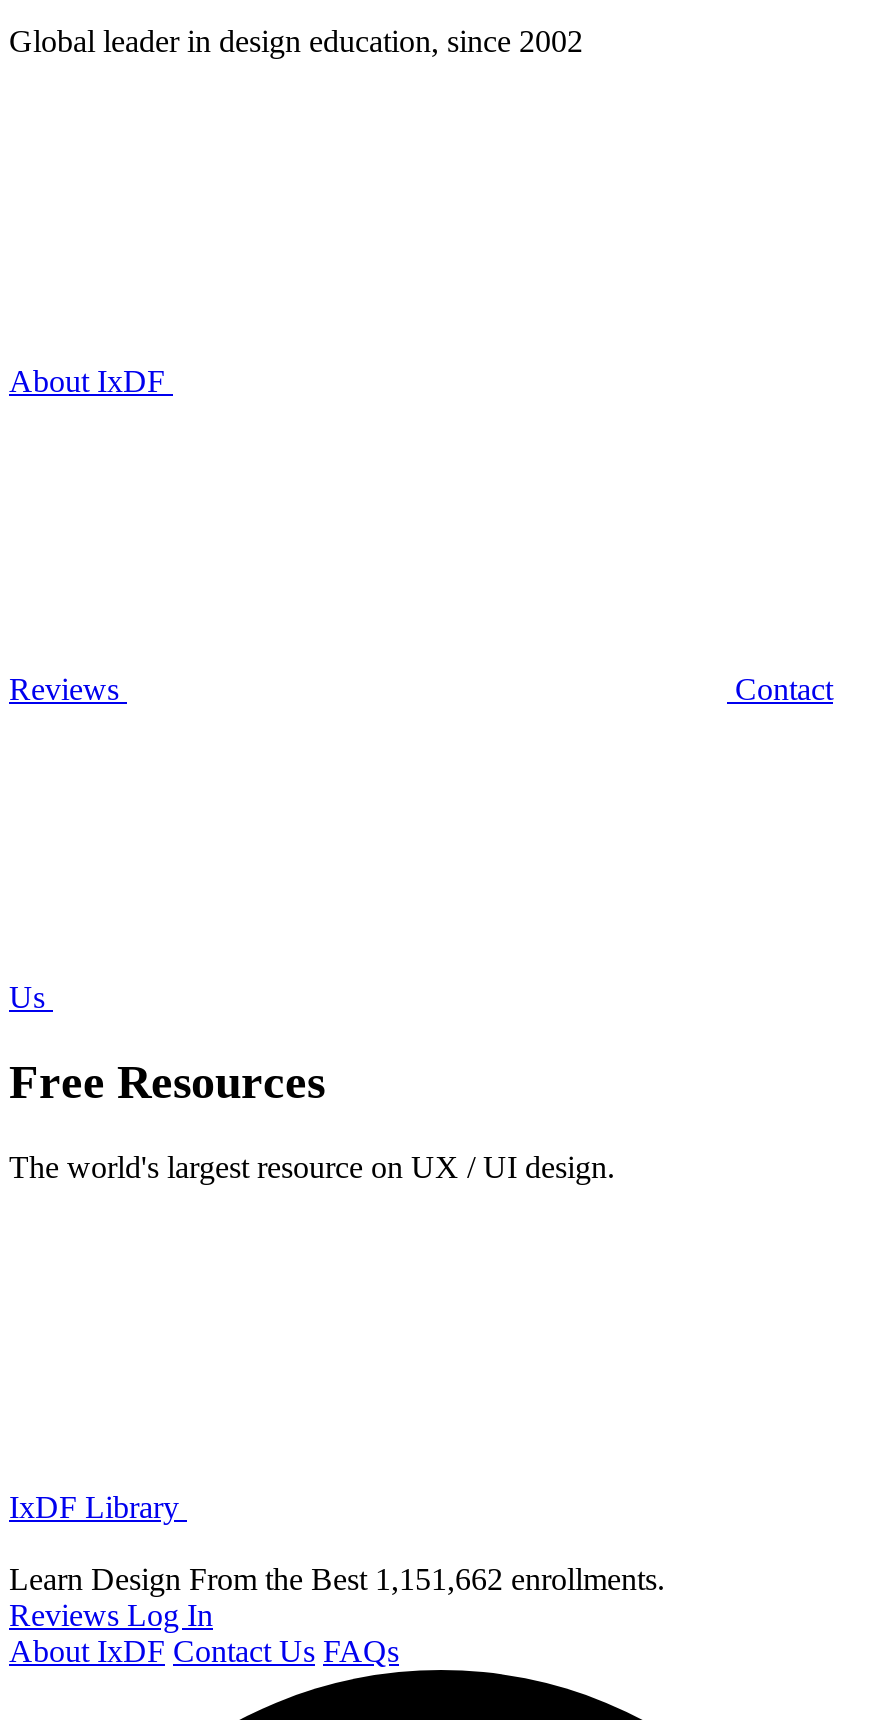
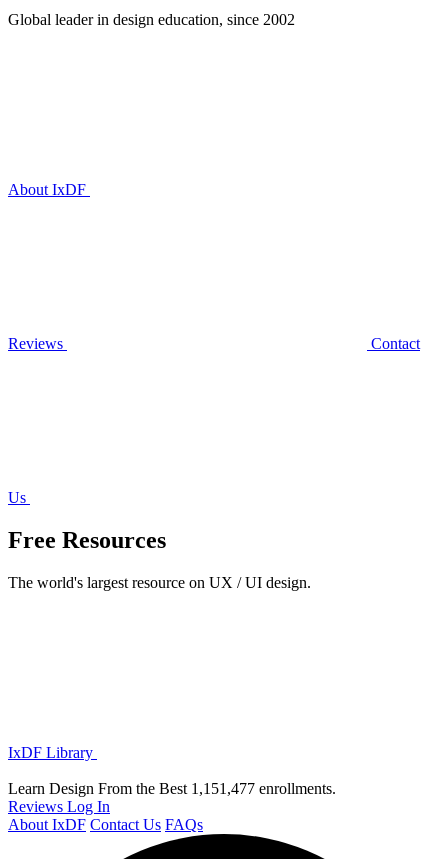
[9,1561,665,1595] Learn Design From the Best 1,151,662 enrollments. -> [8,780,336,797] Learn Design From the Best 1,151,477 enrollments.

